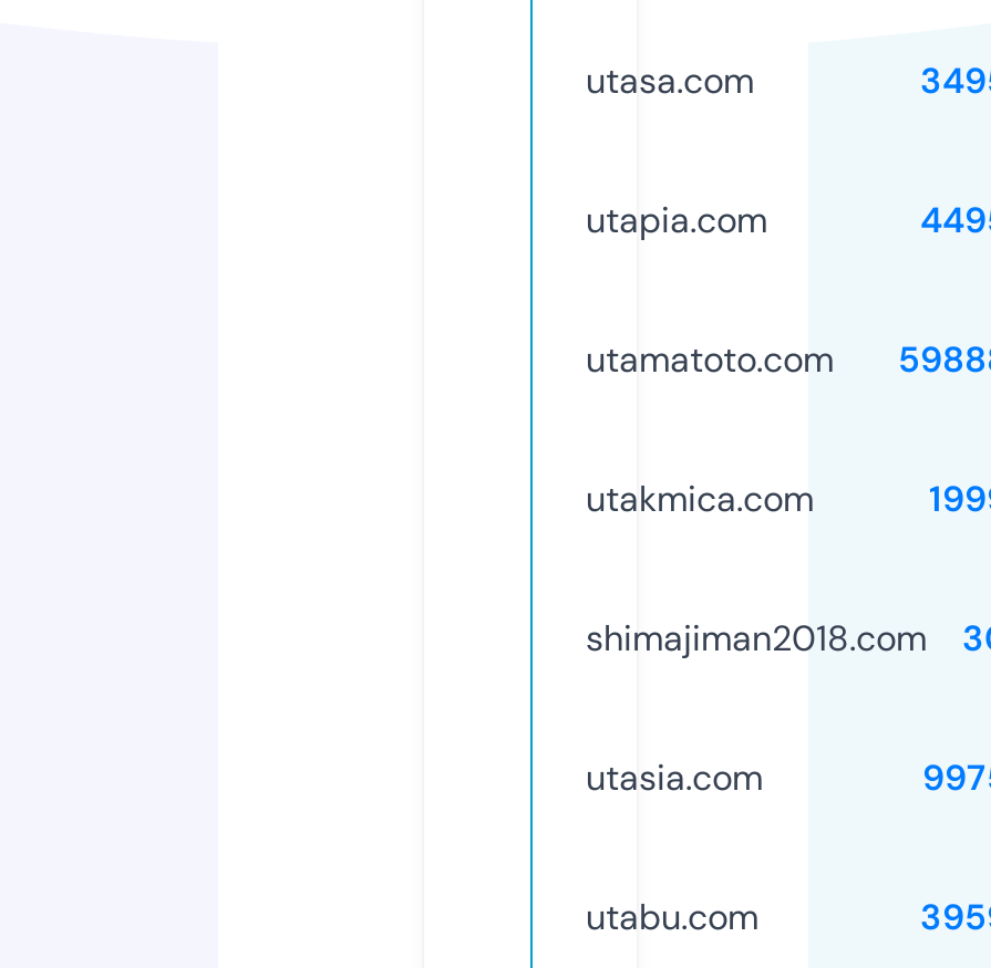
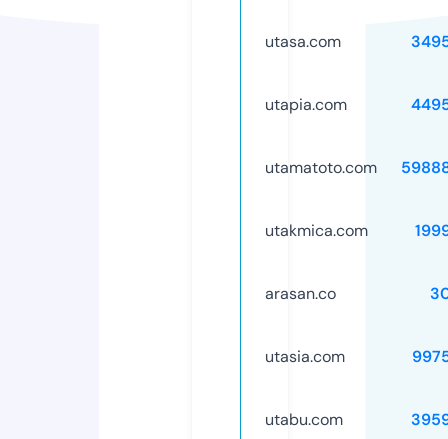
[586,615,927,661] shimajiman2018.com -> [265,283,336,304] arasan.co

